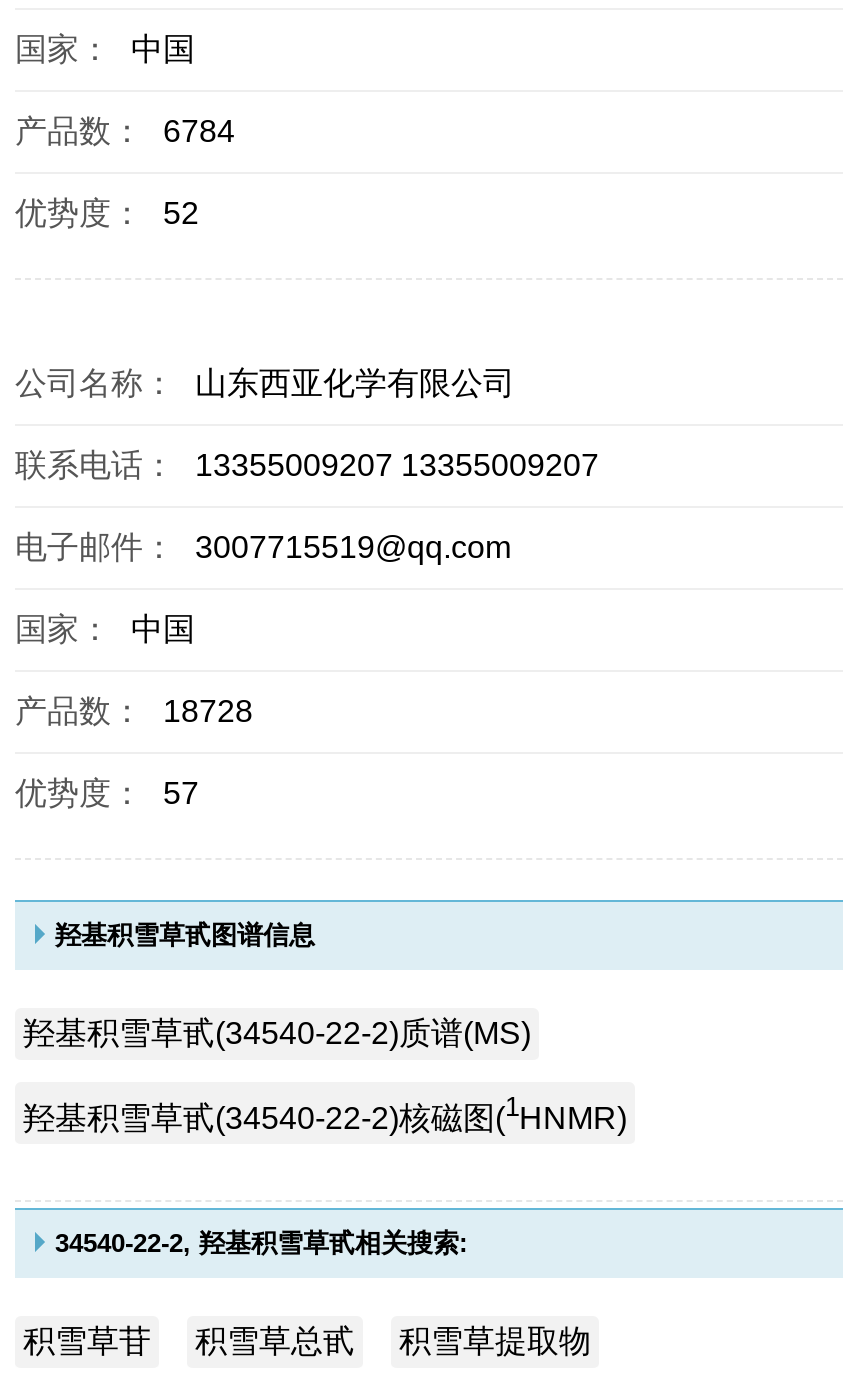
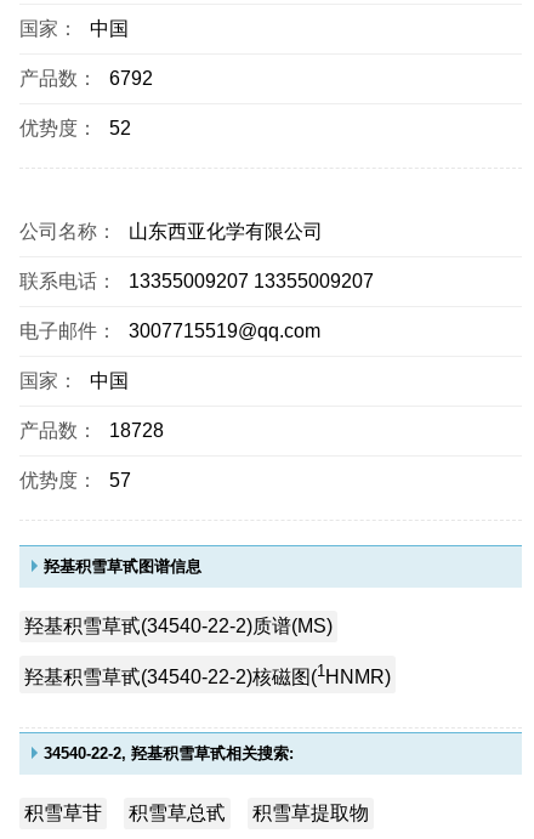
[15,114,235,148] 产品数： 6784 -> [19,68,153,89] 产品数： 6792

